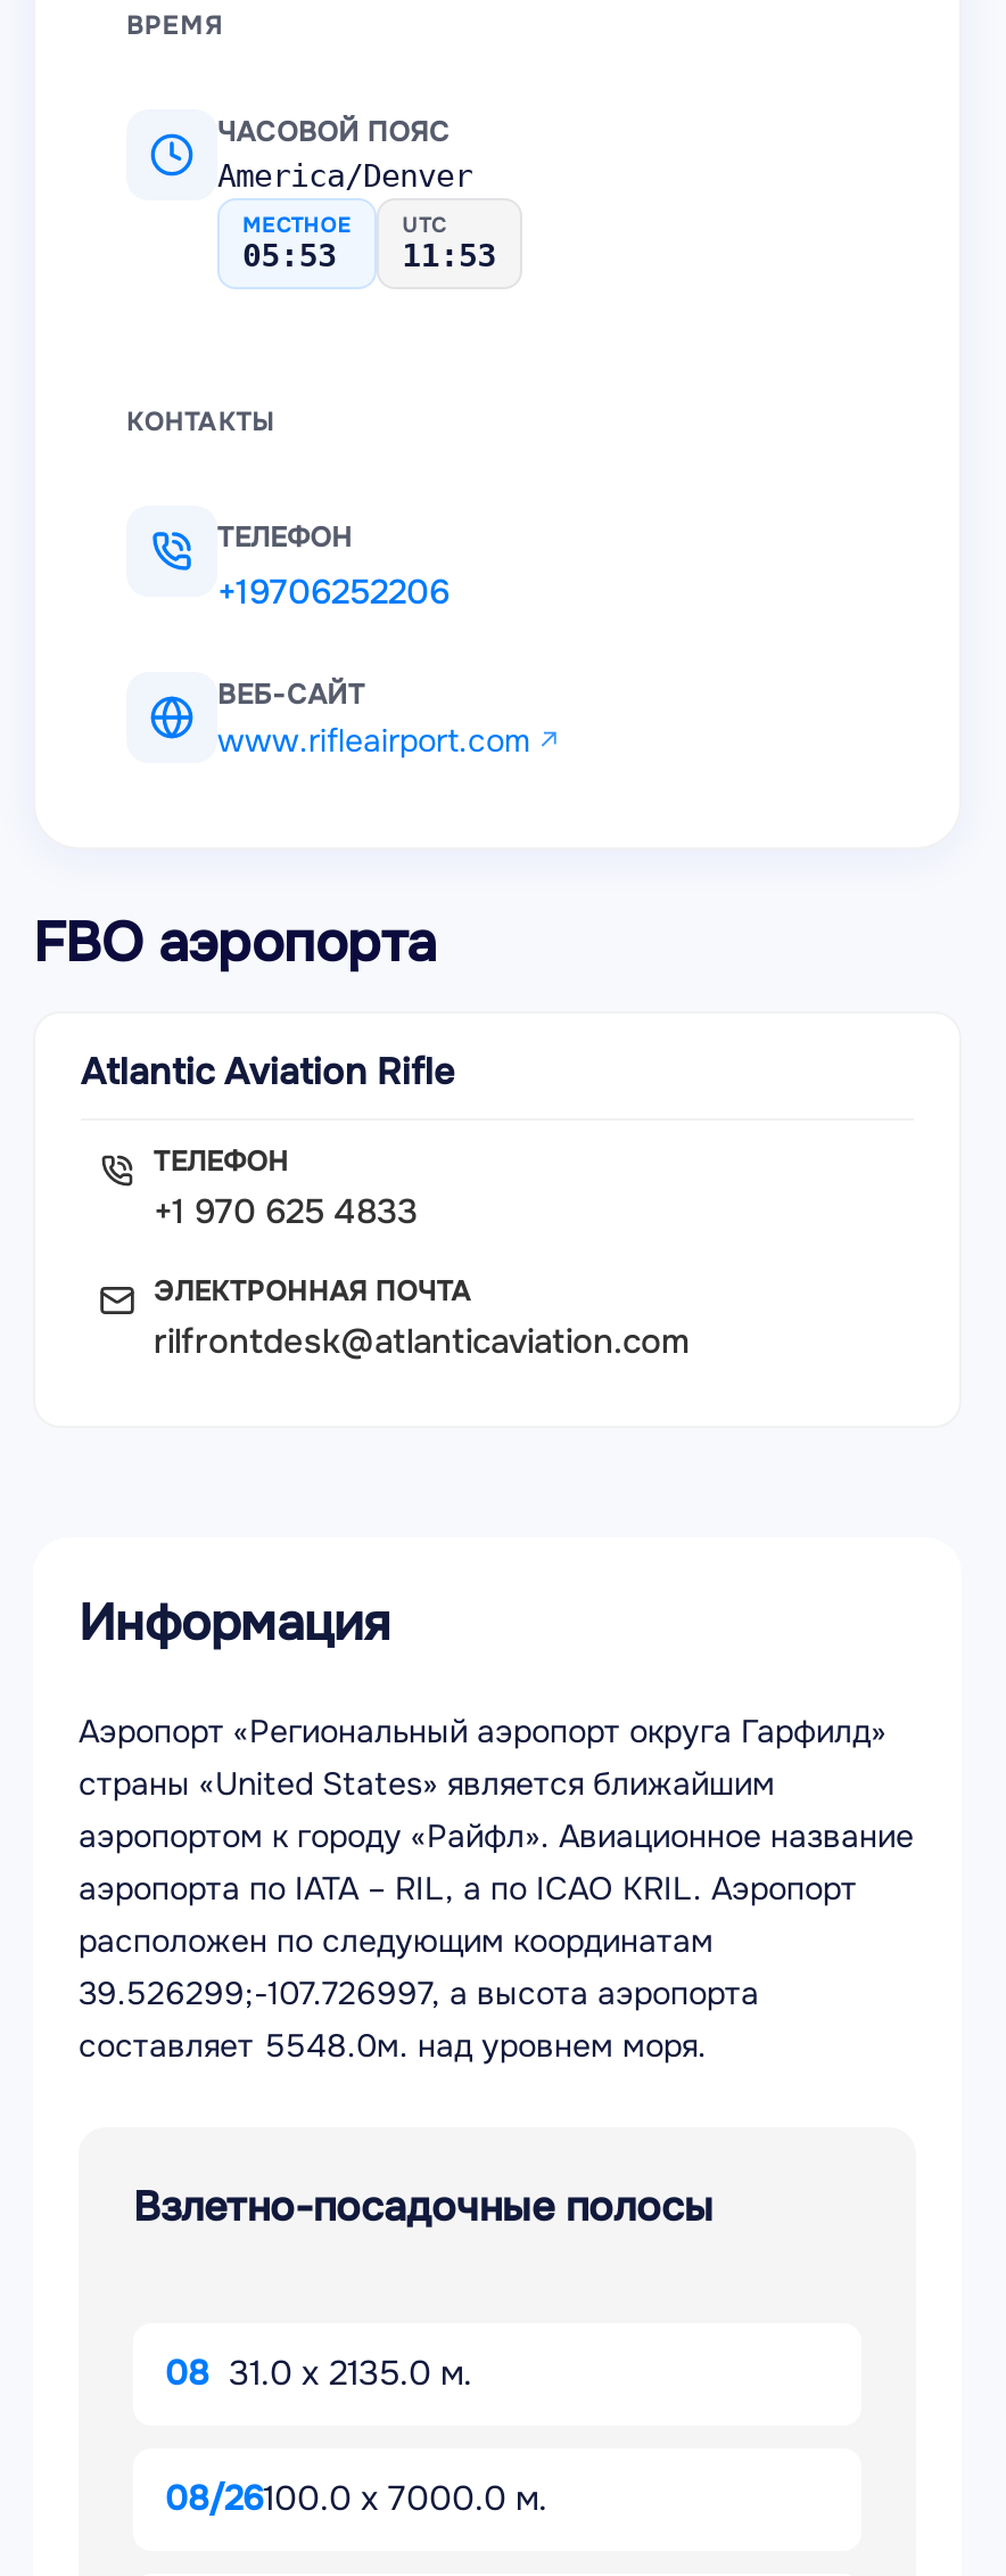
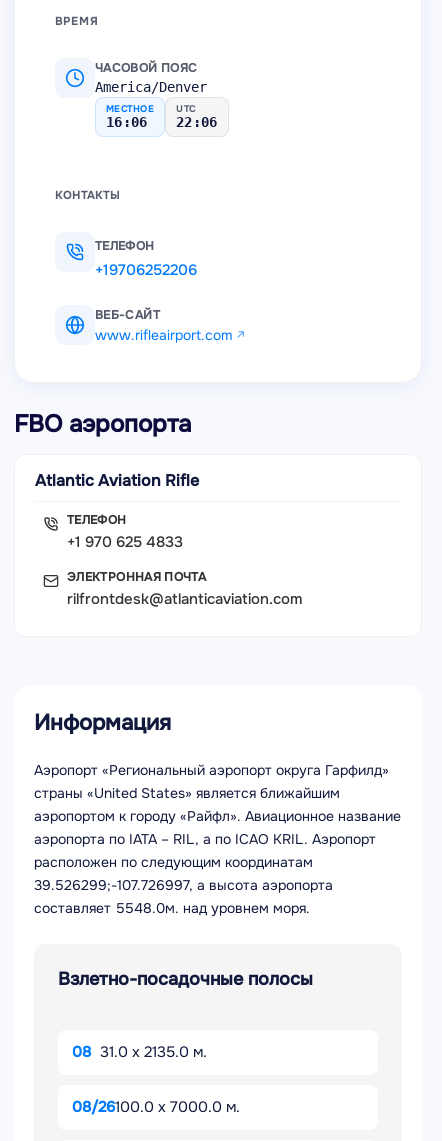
[242,238,337,274] 05:53 -> [106,114,147,130] 16:06
[402,238,496,274] 11:53 -> [176,114,218,130] 22:06

